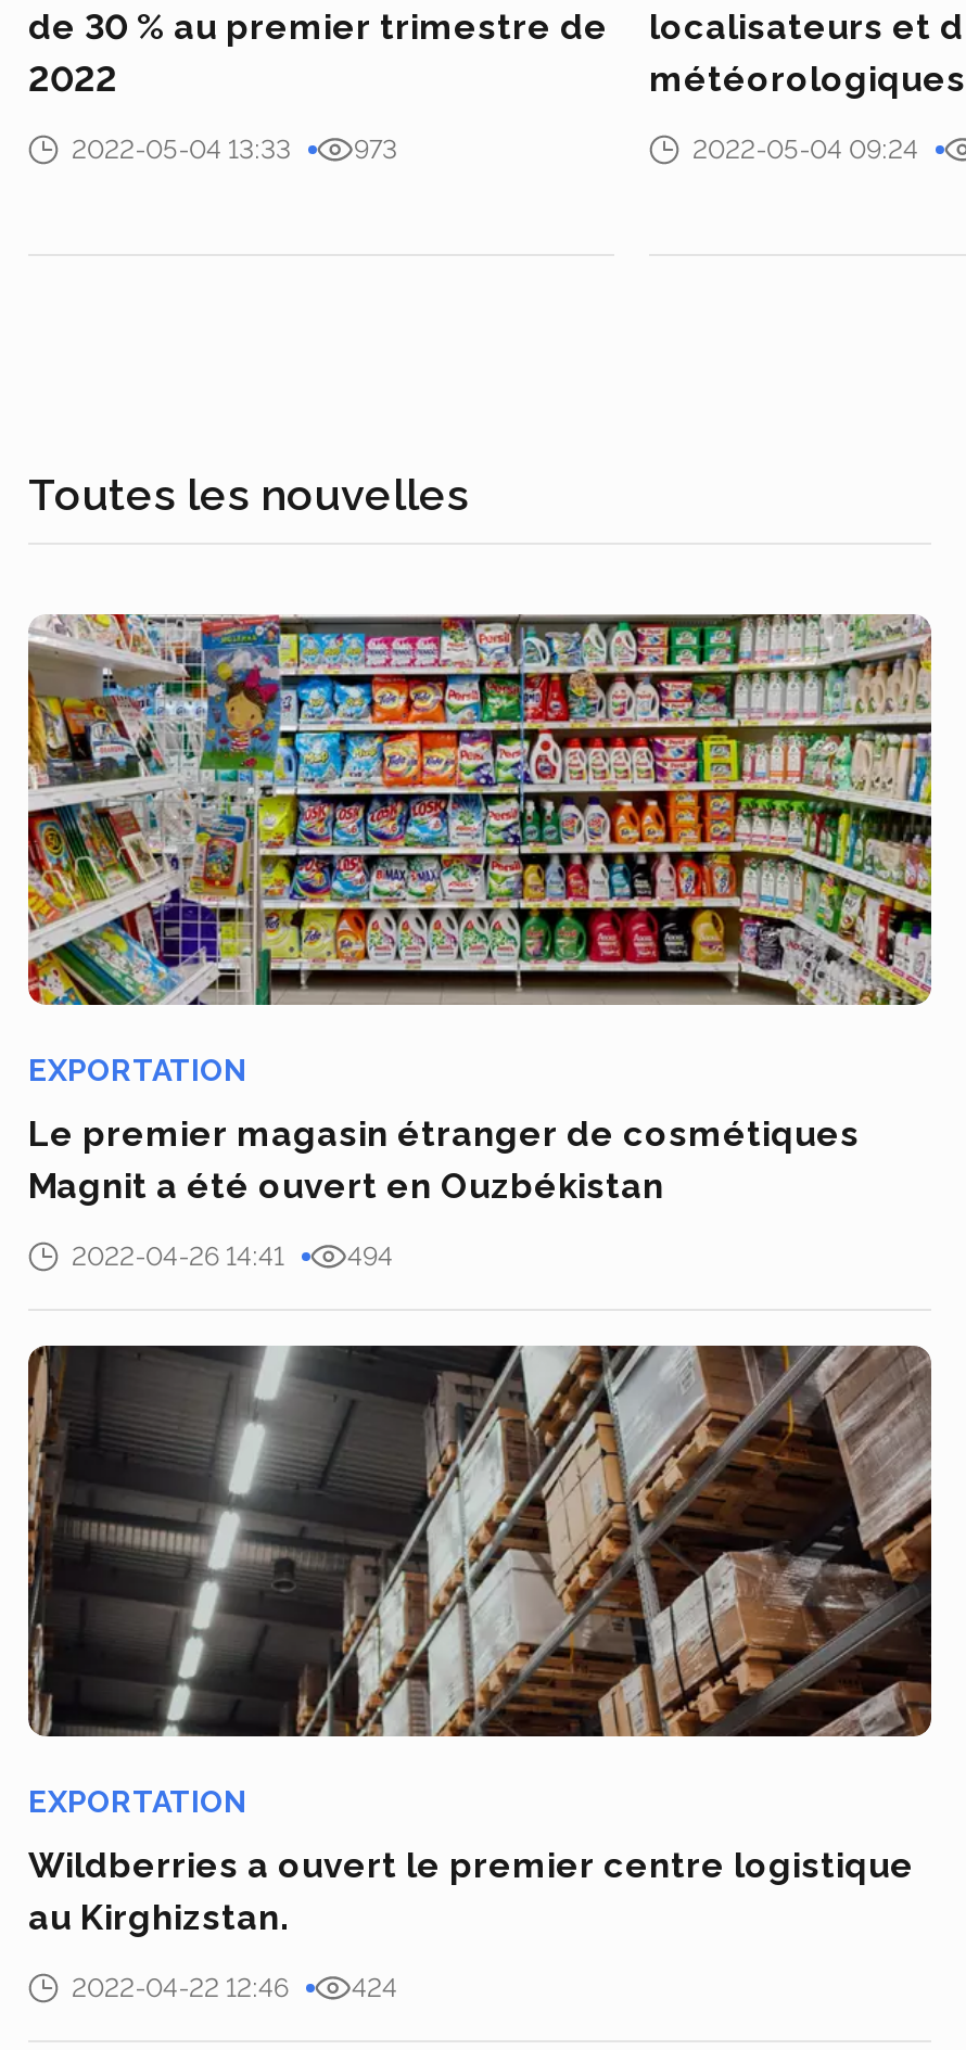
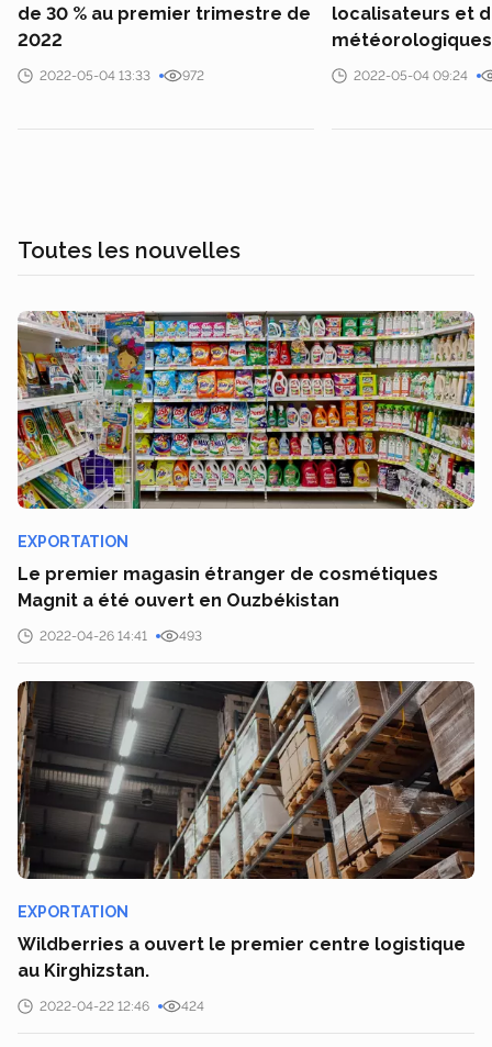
[354,135,397,165] 973 -> [182,68,204,83] 972
[347,1242,393,1272] 494 -> [179,628,202,644] 493

